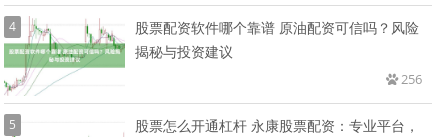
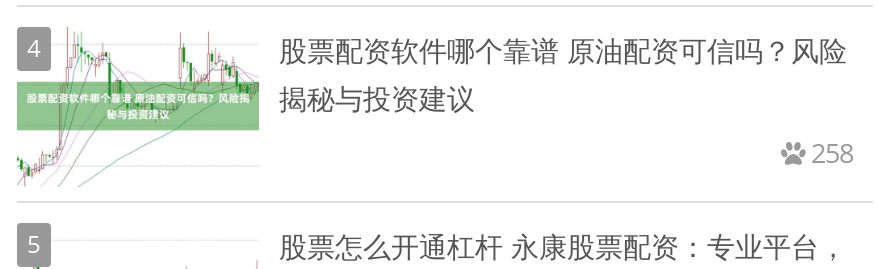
[401,69,422,87] 256 -> [811,134,853,170] 258

